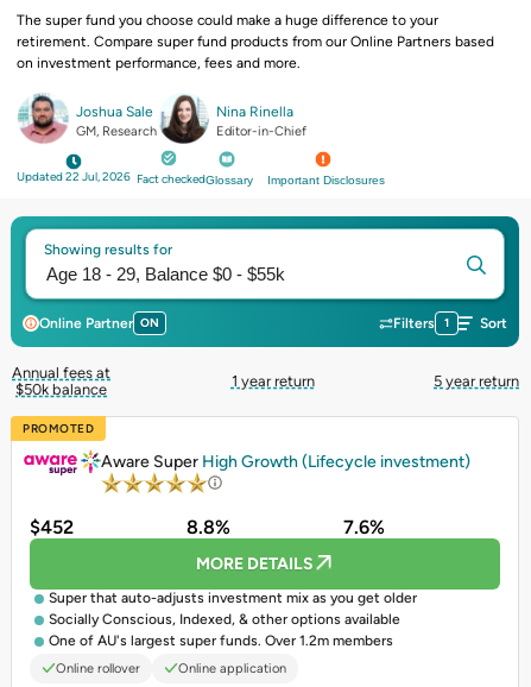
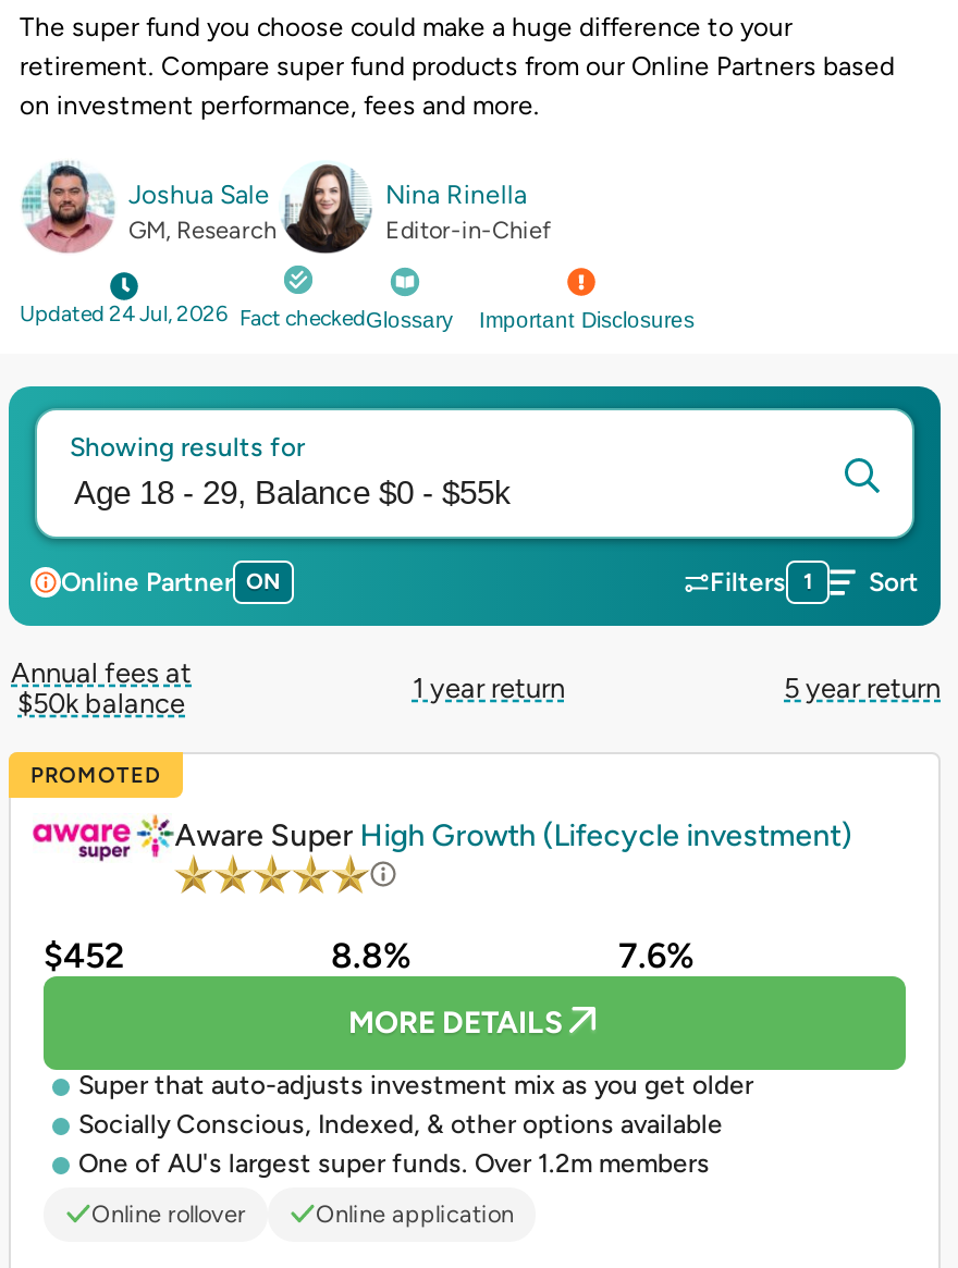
[17,168,253,187] Updated 22 Jul, 2026 Fact checkedGlossary -> [20,298,453,332] Updated 24 Jul, 2026 Fact checkedGlossary

